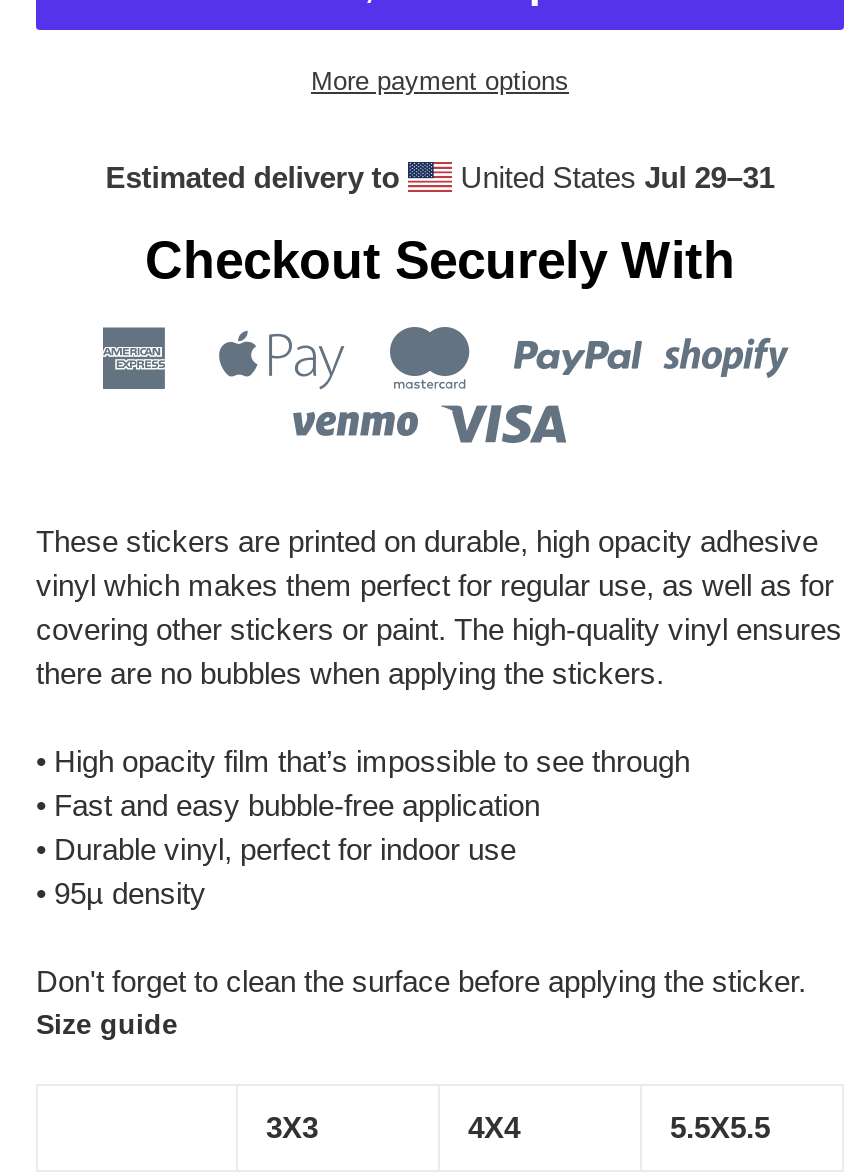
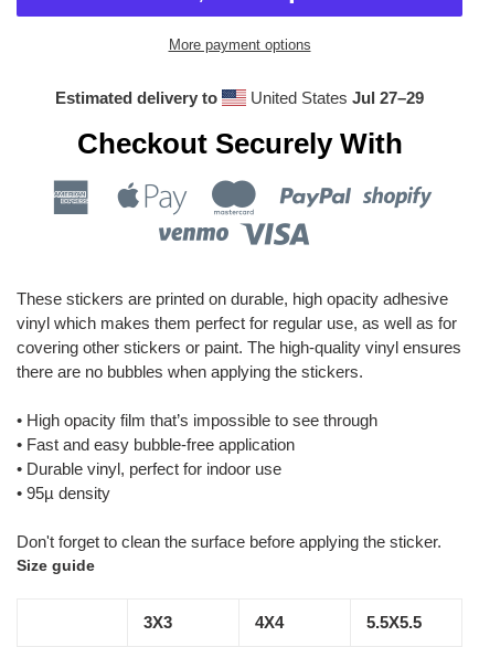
[452,160,774,194] United States Jul 29–31 -> [246,88,424,107] United States Jul 27–29

